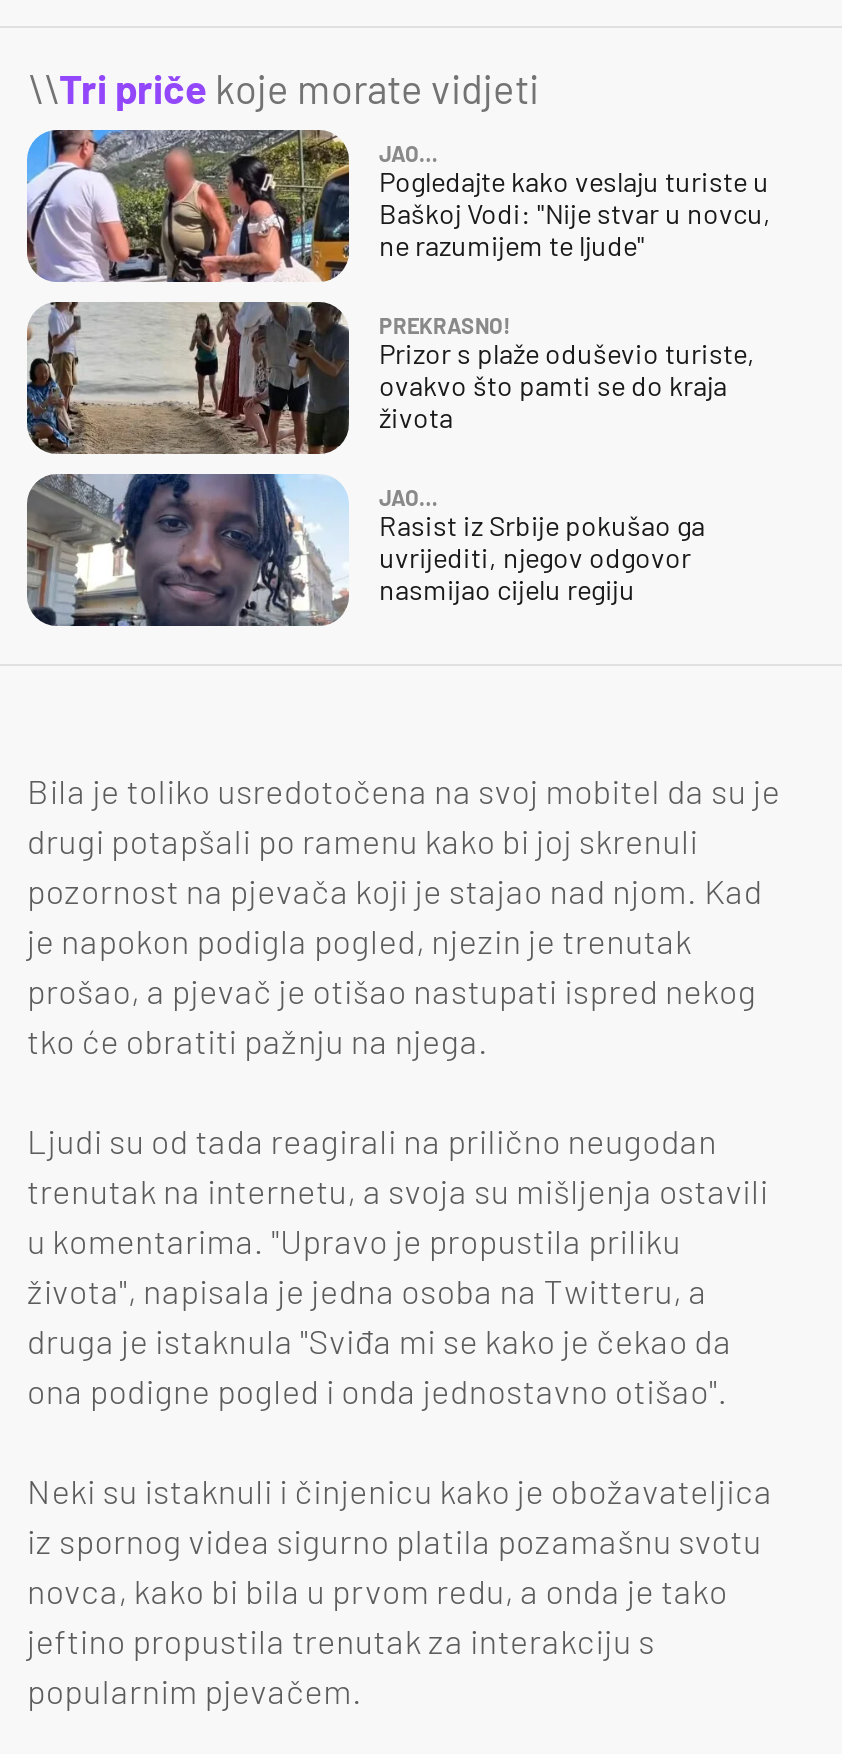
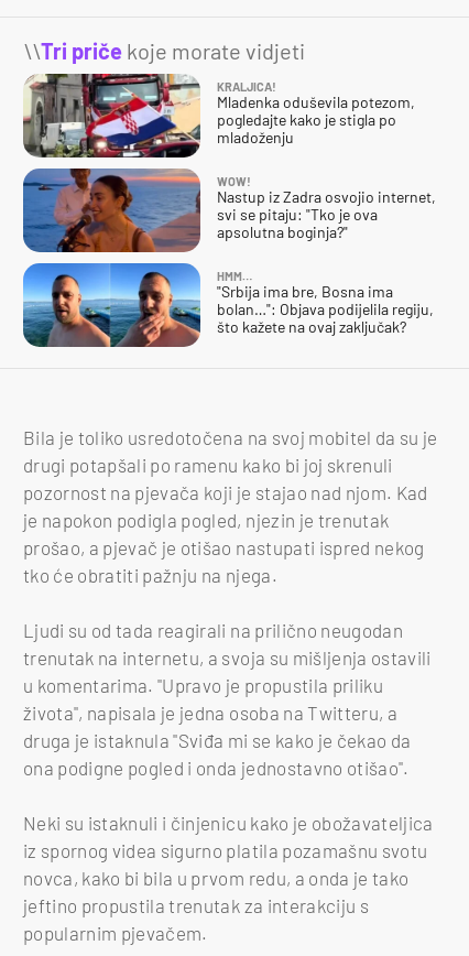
[25,128,771,284] [image] | JAO… | Pogledajte kako veslaju turiste u | Baškoj Vodi: "Nije stvar u novcu, | ne razumijem te ljude" -> [22,73,415,159] [image] | KRALJICA! | Mladenka oduševila potezom, | pogledajte kako je stigla po | mladoženju
[25,300,755,456] [image] | PREKRASNO! | Prizor s plaže oduševio turiste, | ovakvo što pamti se do kraja | života -> [22,167,436,253] [image] | WOW! | Nastup iz Zadra osvojio internet, | svi se pitaju: "Tko je ova | apsolutna boginja?"
[25,472,705,628] [image] | JAO… | Rasist iz Srbije pokušao ga | uvrijediti, njegov odgovor | nasmijao cijelu regiju -> [22,262,434,348] [image] | HMM… | "Srbija ima bre, Bosna ima | bolan…": Objava podijelila regiju, | što kažete na ovaj zaključak?

